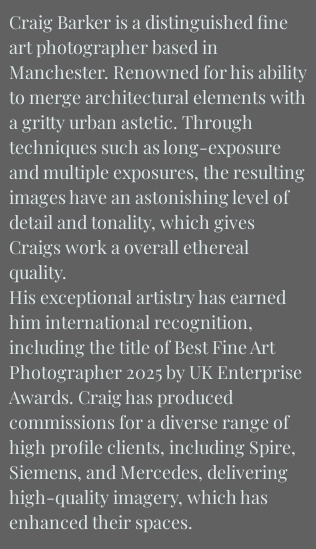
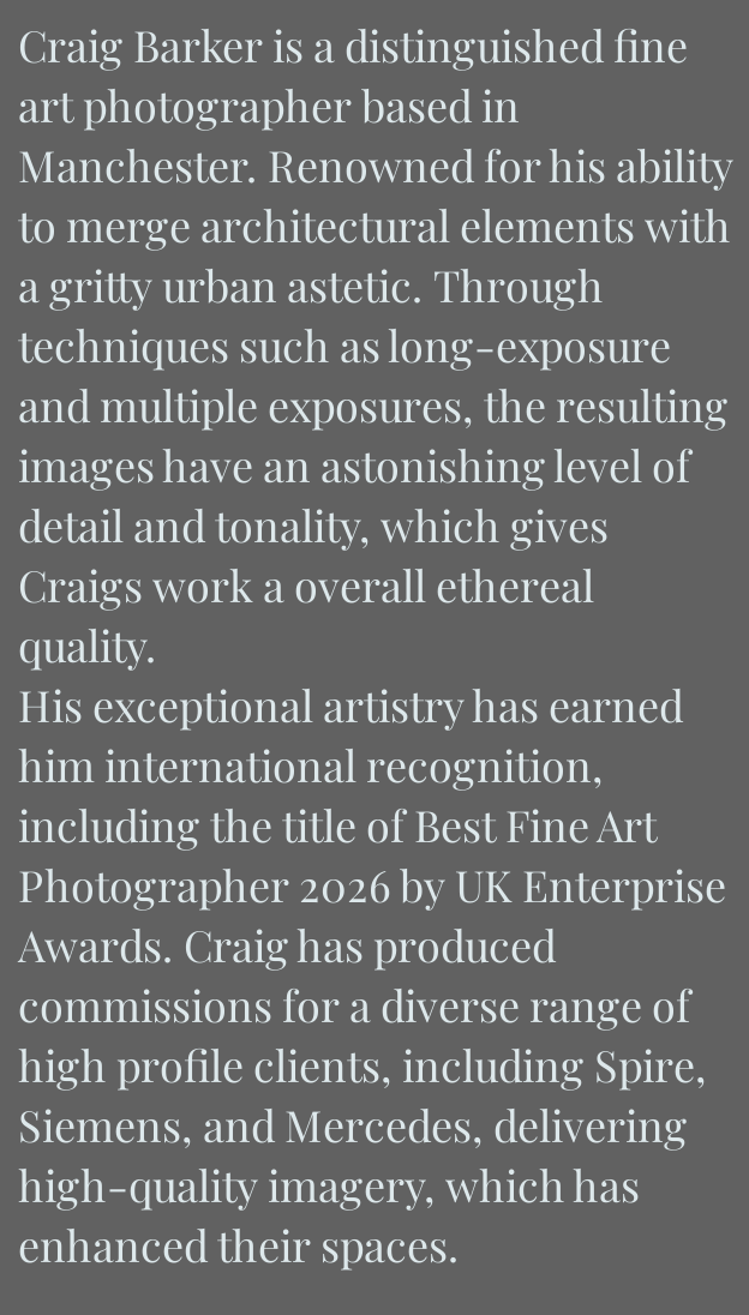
[9,360,302,384] Photographer 2025 by UK Enterprise -> [18,857,726,914] Photographer 2026 by UK Enterprise

